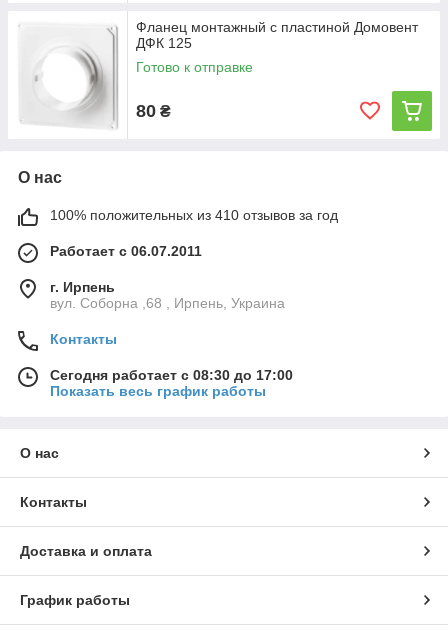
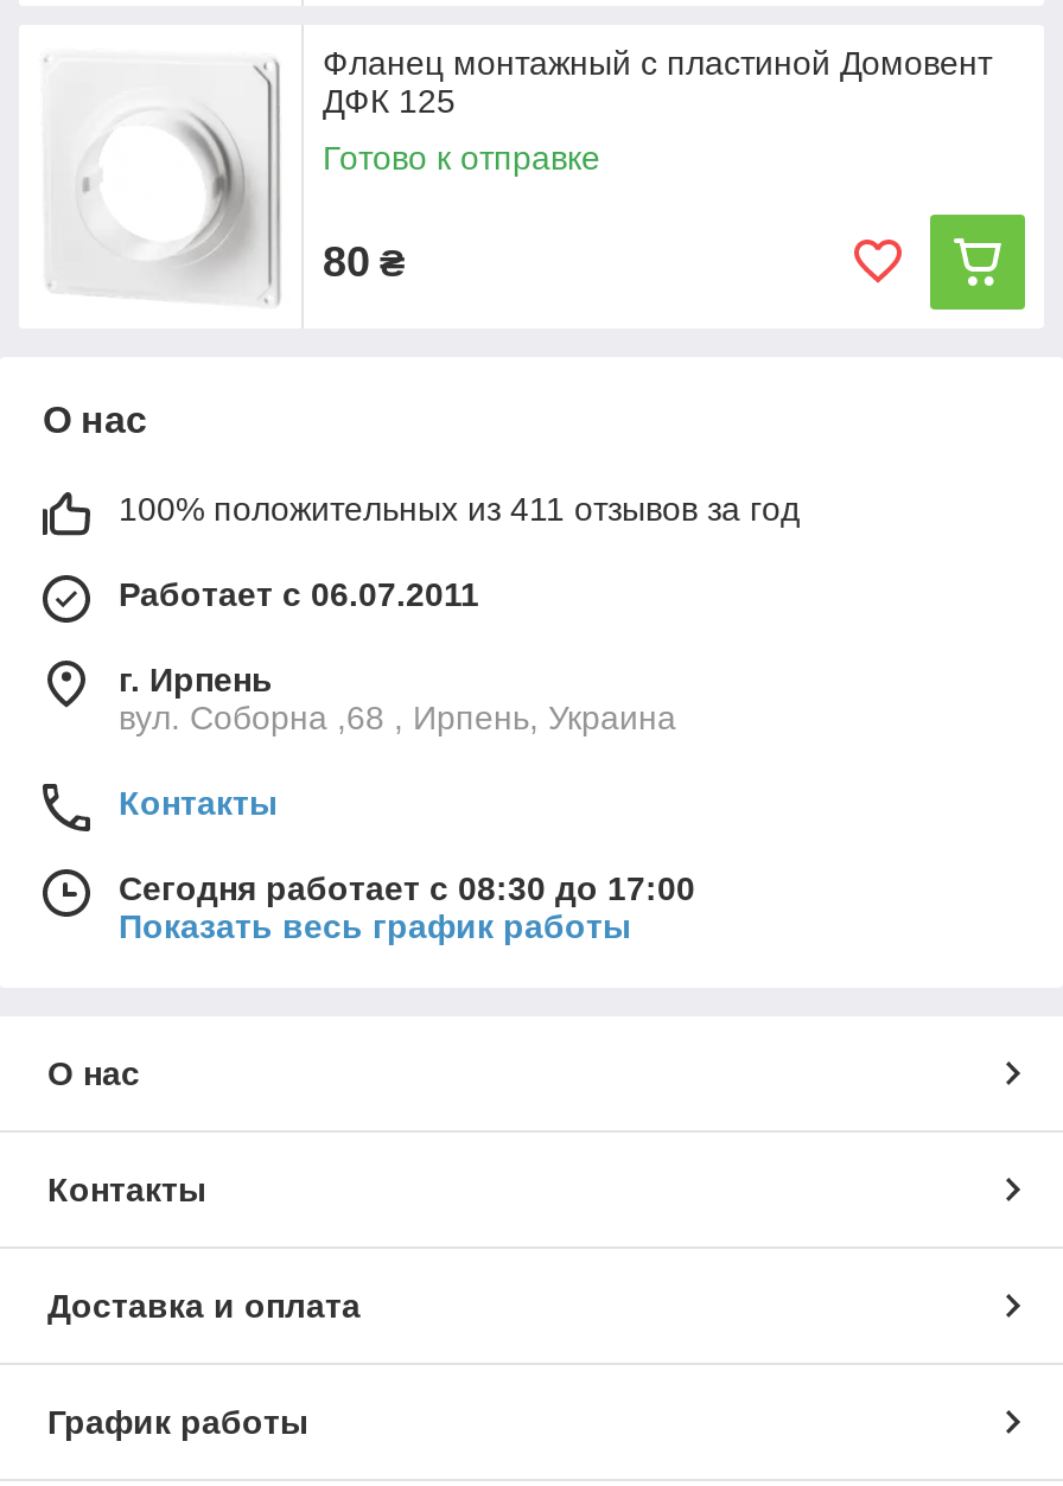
[50,207,338,223] 100% положительных из 410 отзывов за год -> [119,490,800,528] 100% положительных из 411 отзывов за год

